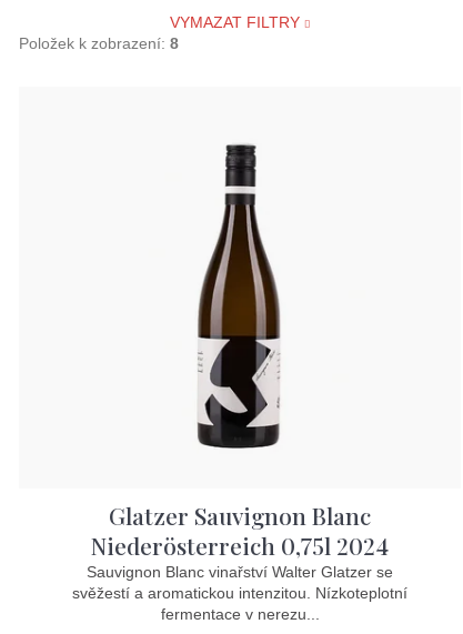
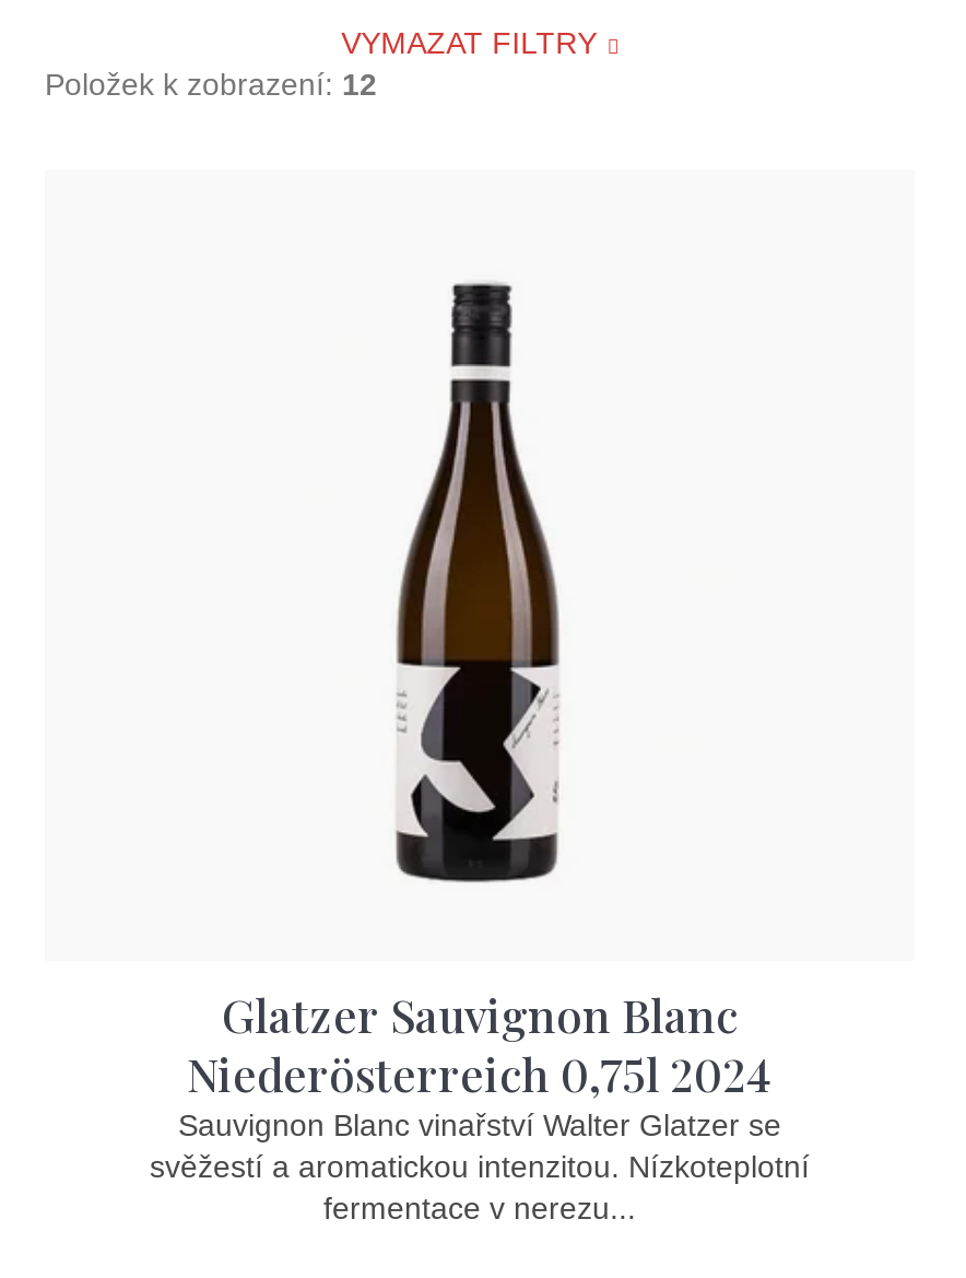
[19,35,179,53] Položek k zobrazení: 8 -> [45,67,377,102] Položek k zobrazení: 12

